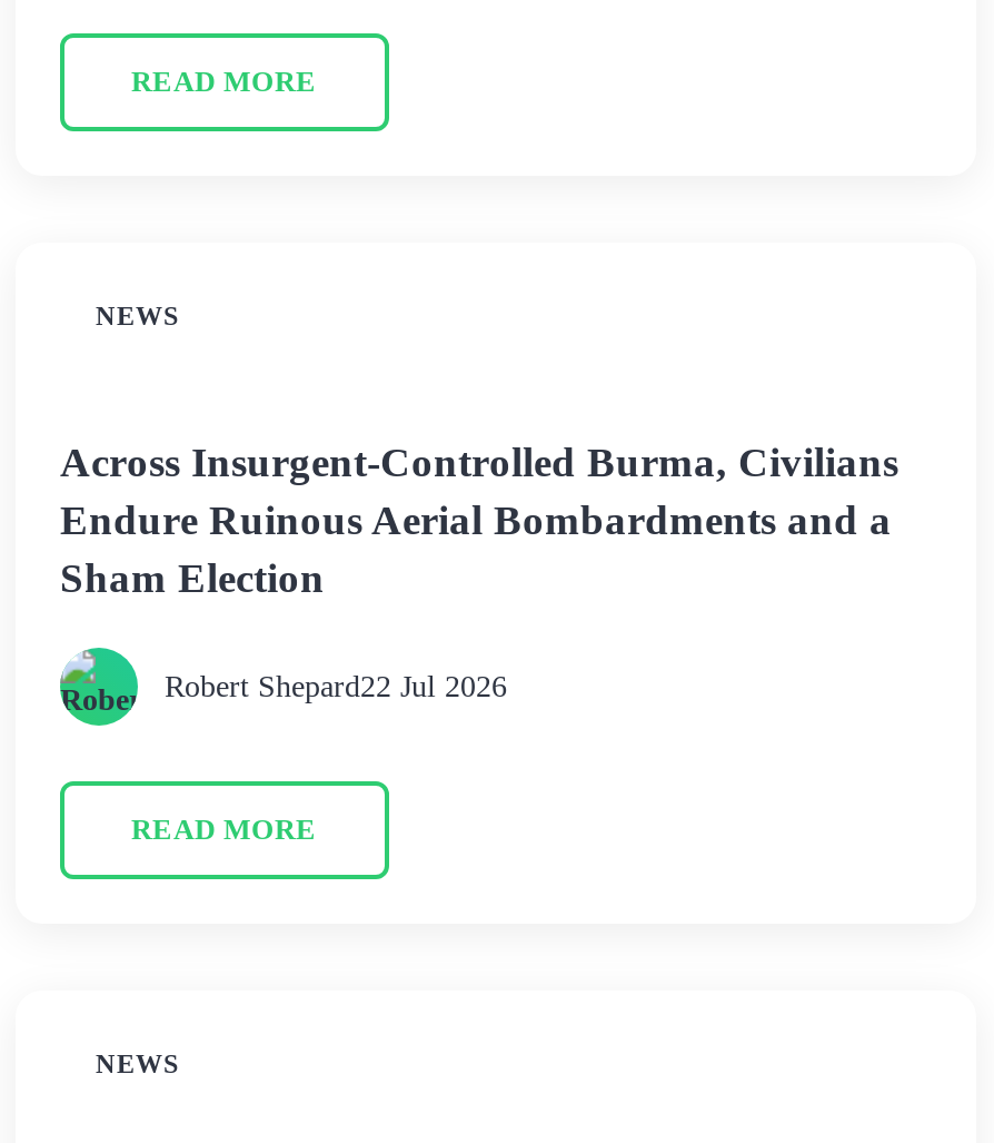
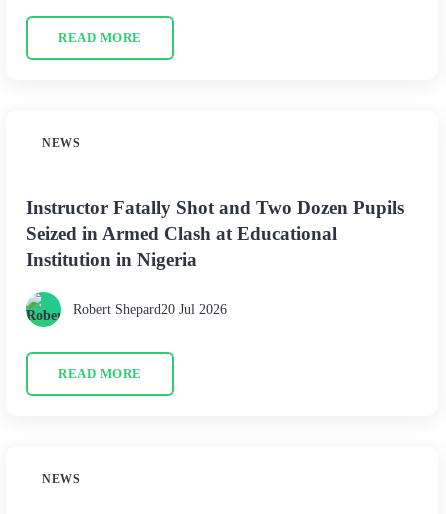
[60,437,898,600] Across Insurgent-Controlled Burma, Civilians | Endure Ruinous Aerial Bombardments and a | Sham Election -> [26,197,404,270] Instructor Fatally Shot and Two Dozen Pupils | Seized in Armed Clash at Educational | Institution in Nigeria
[165,669,507,702] Robert Shepard22 Jul 2026 -> [73,302,227,317] Robert Shepard20 Jul 2026

